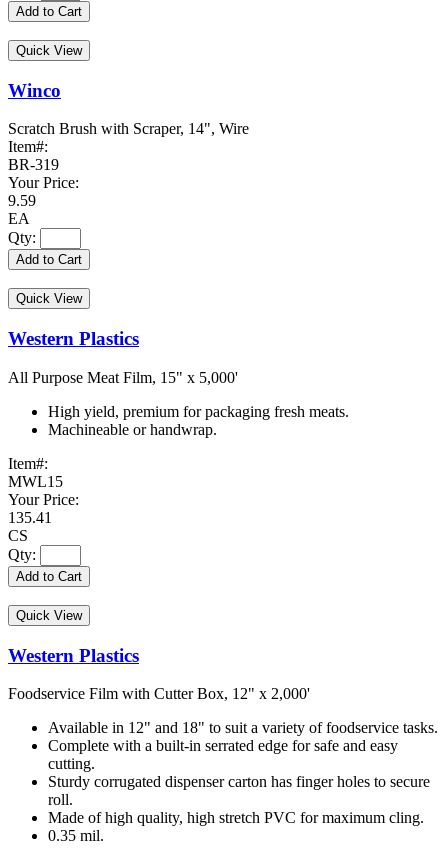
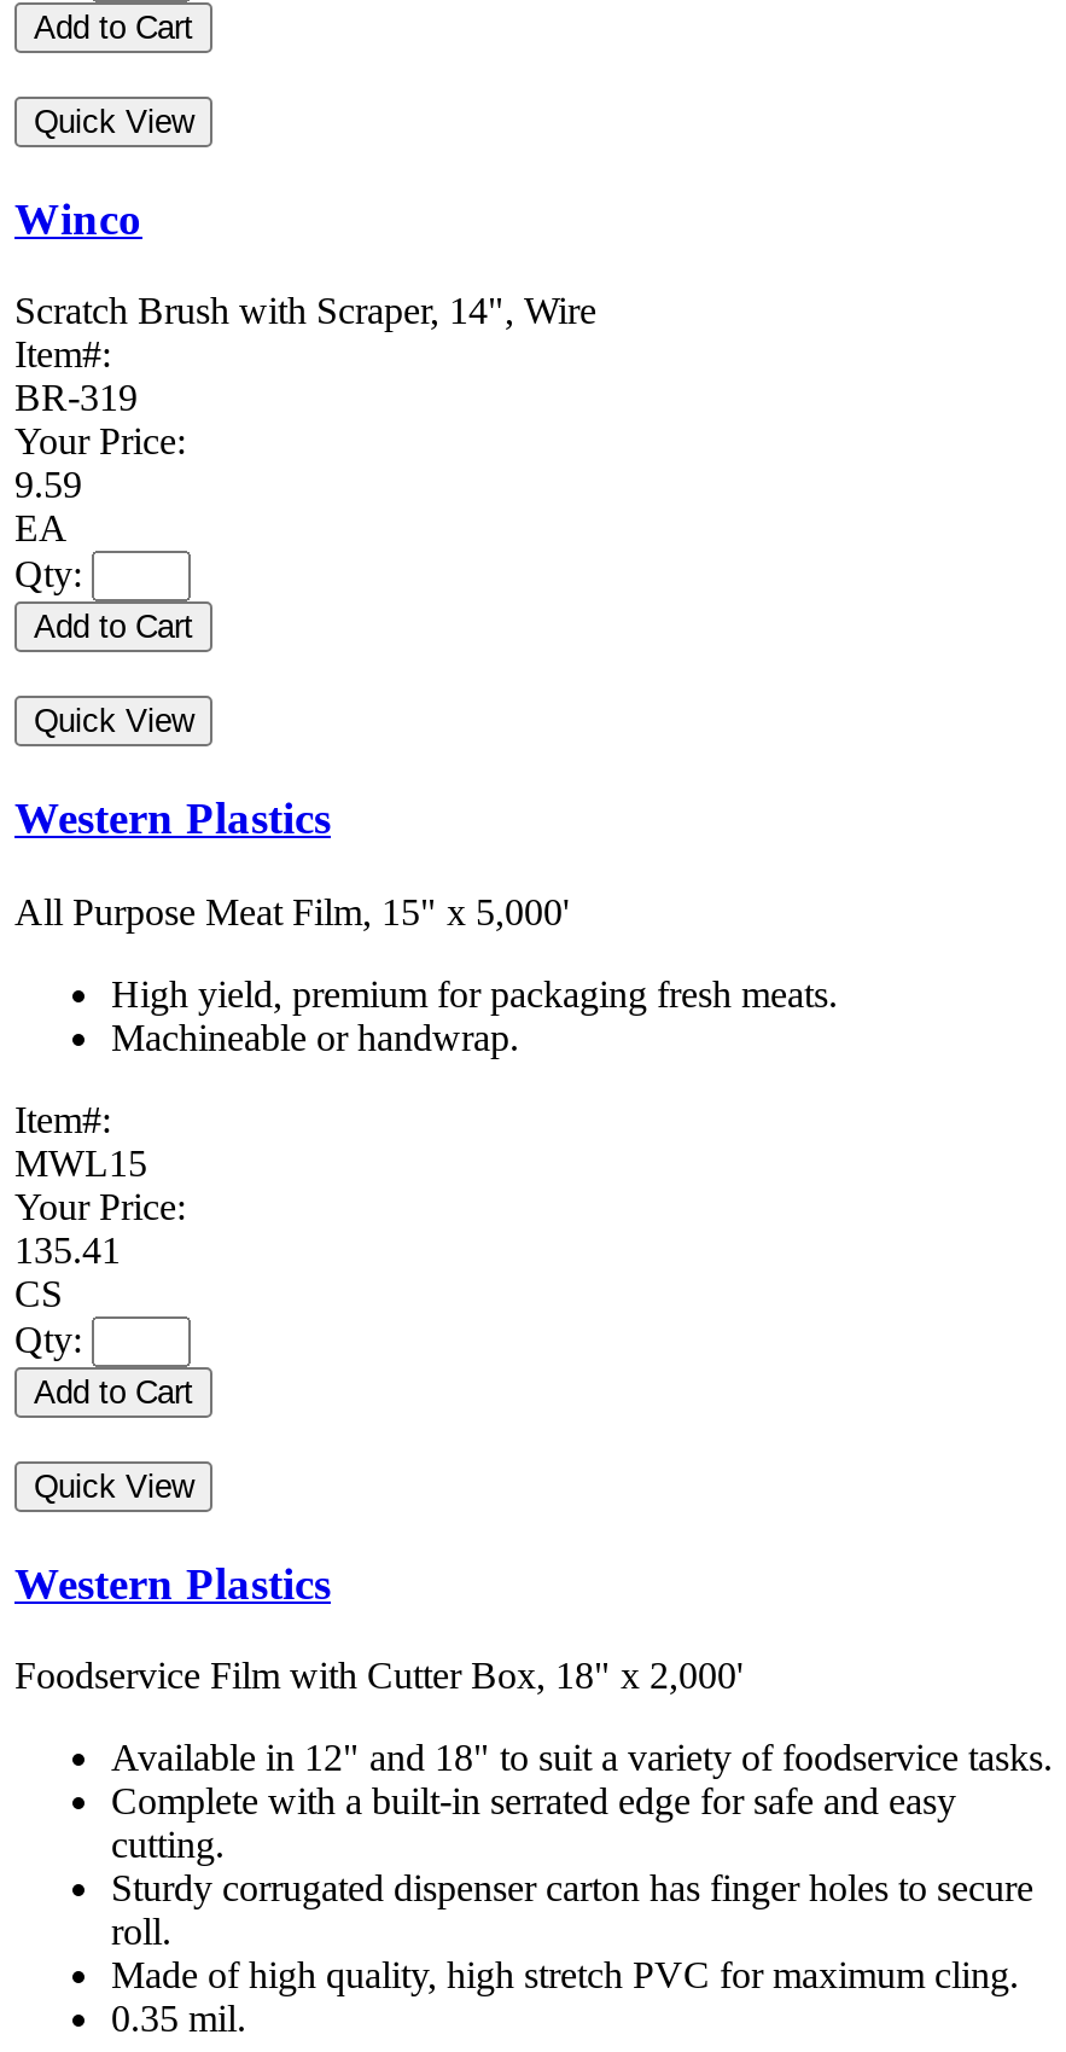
[8,685,310,702] Foodservice Film with Cutter Box, 12" x 2,000' -> [14,1655,744,1696] Foodservice Film with Cutter Box, 18" x 2,000'

